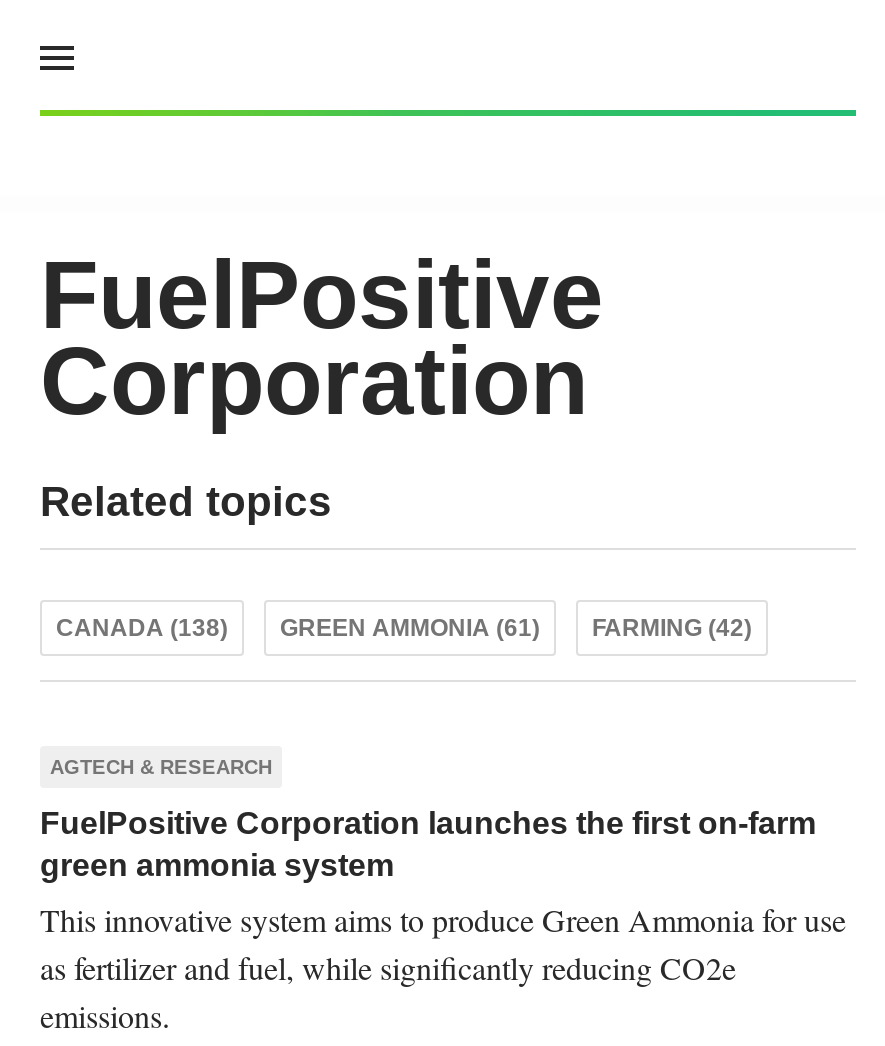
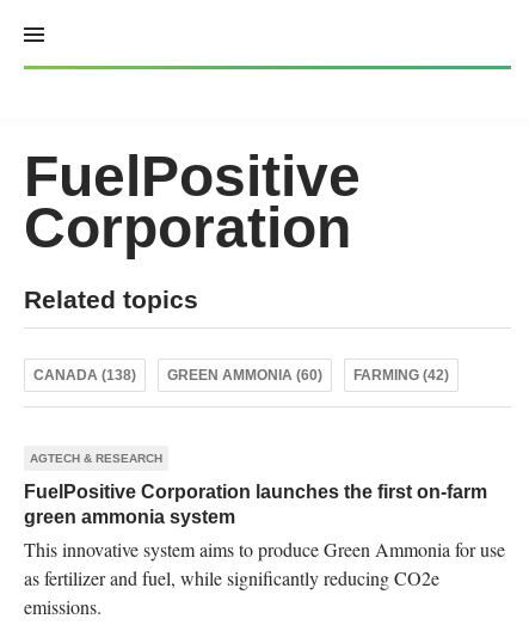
[280,614,540,642] GREEN AMMONIA (61) -> [167,367,322,384] GREEN AMMONIA (60)

